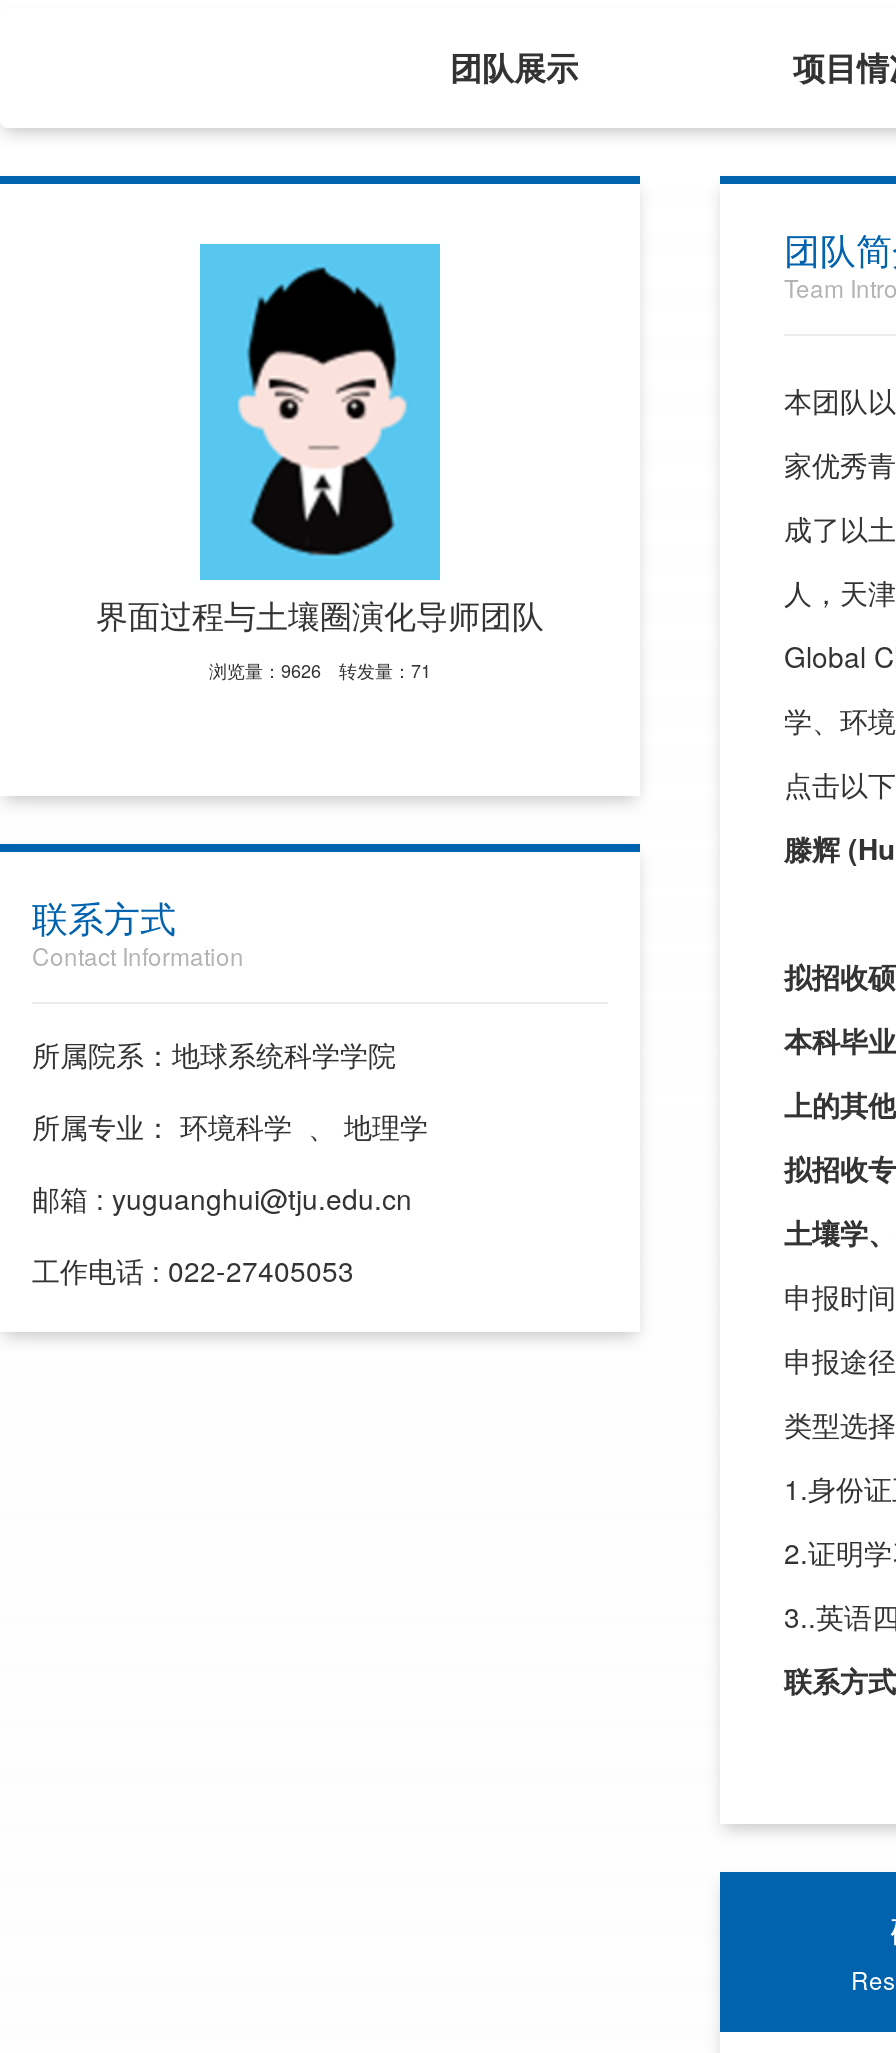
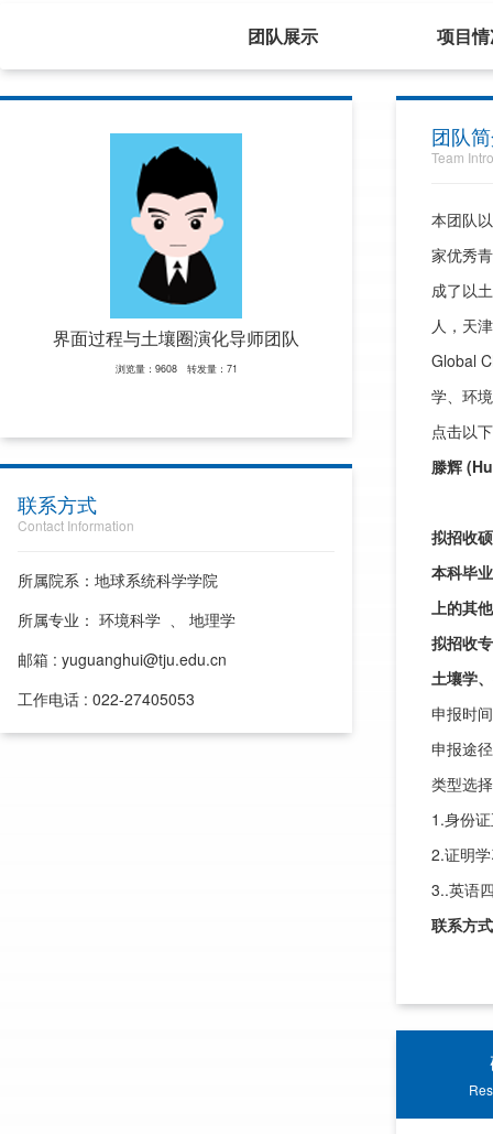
[209,658,431,684] 浏览量：9626 转发量：71 -> [115,361,237,376] 浏览量：9608 转发量：71

